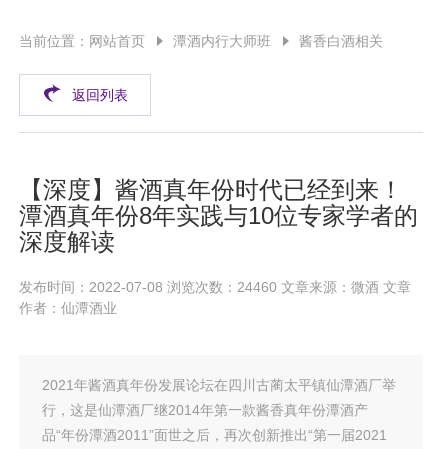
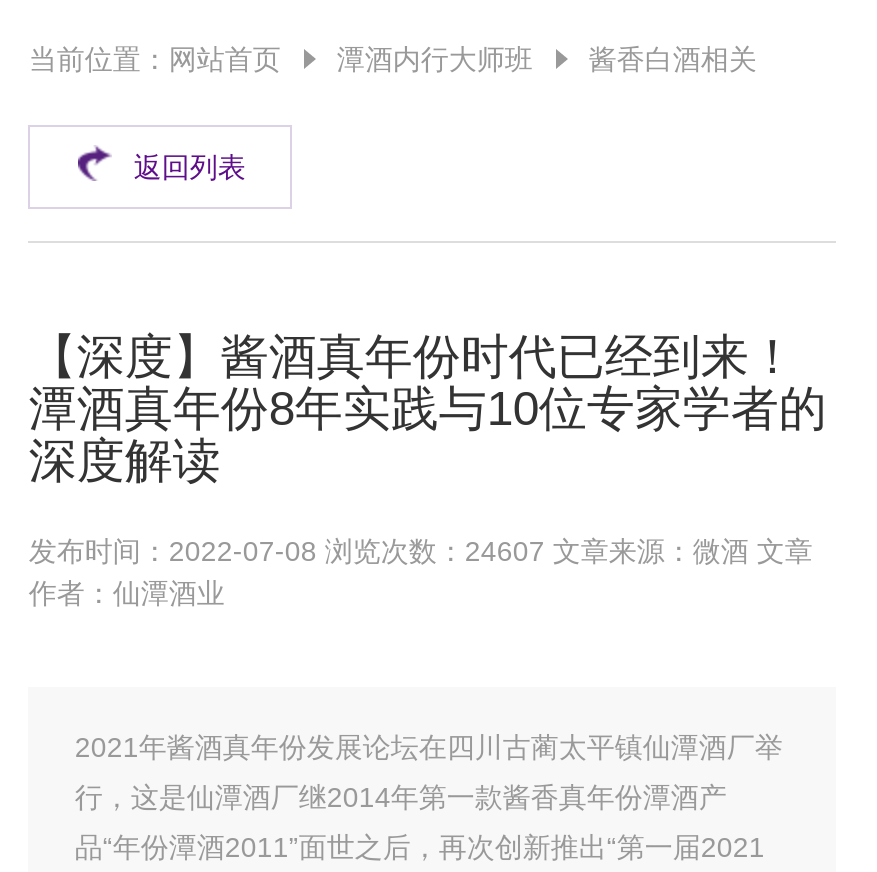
[19,279,411,295] 发布时间：2022-07-08 浏览次数：24460 文章来源：微酒 文章 -> [29,535,813,567] 发布时间：2022-07-08 浏览次数：24607 文章来源：微酒 文章

